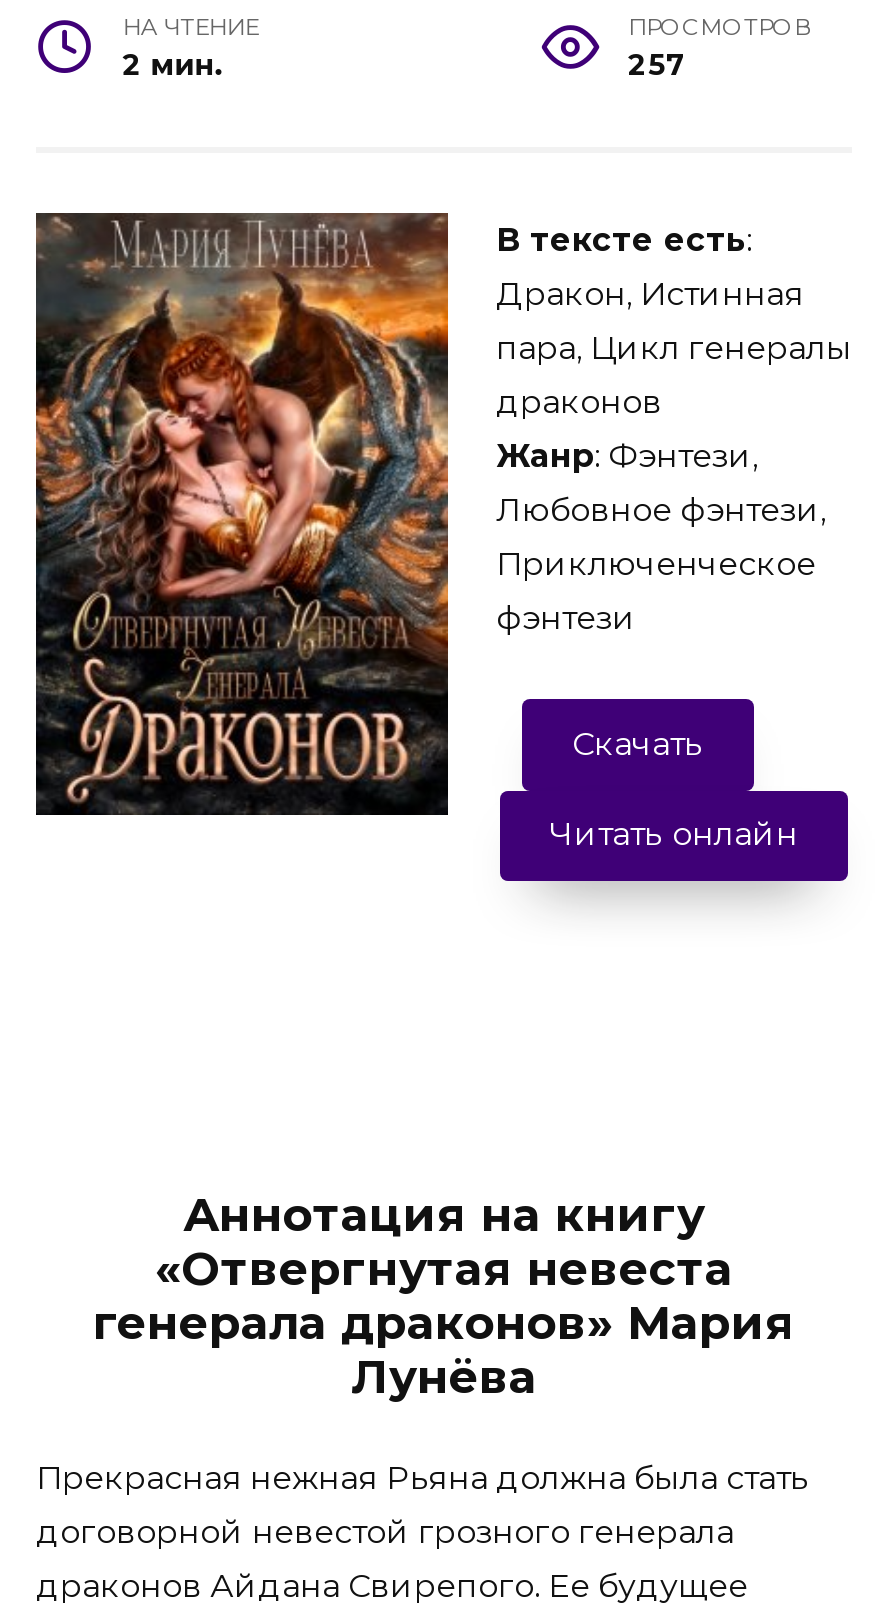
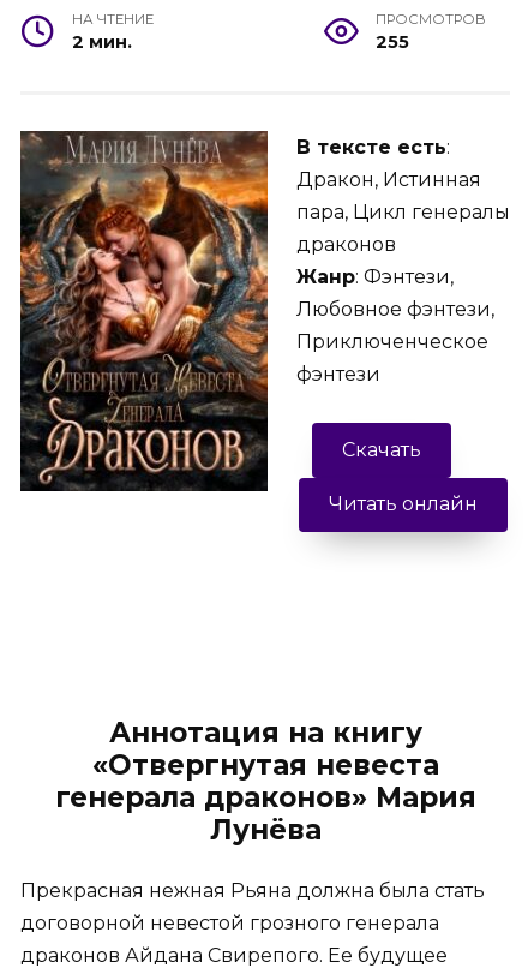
[628,48,686,84] 257 -> [376,32,409,53] 255

